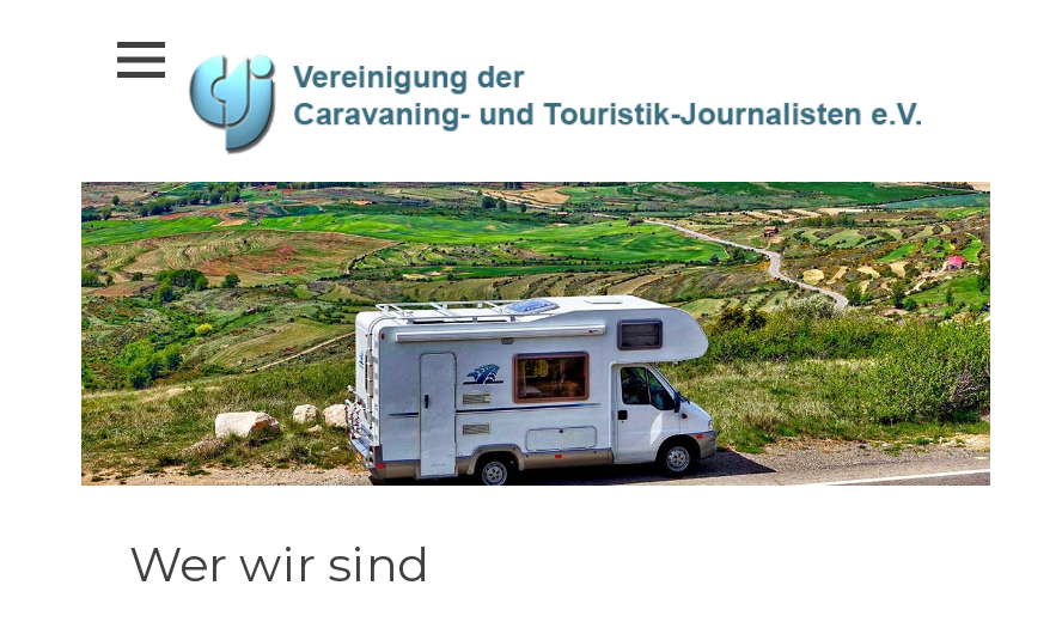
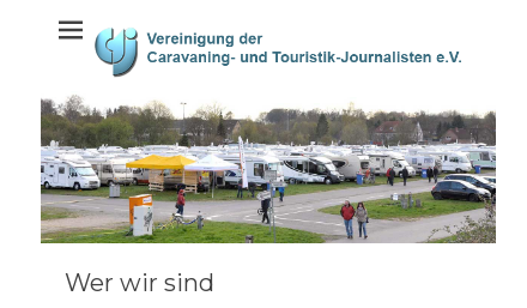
[79,179,993,488] [image] -> [40,91,497,244] [image]

